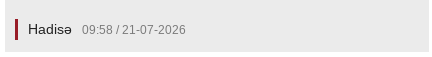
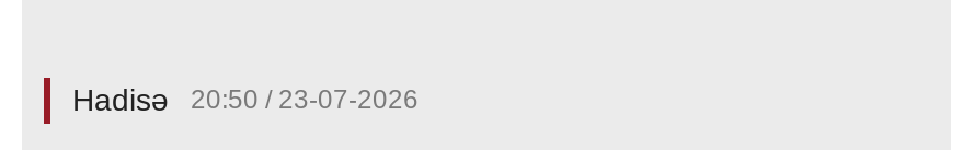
[28,21,186,37] Hadisə 09:58 / 21-07-2026 -> [72,81,419,117] Hadisə 20:50 / 23-07-2026

